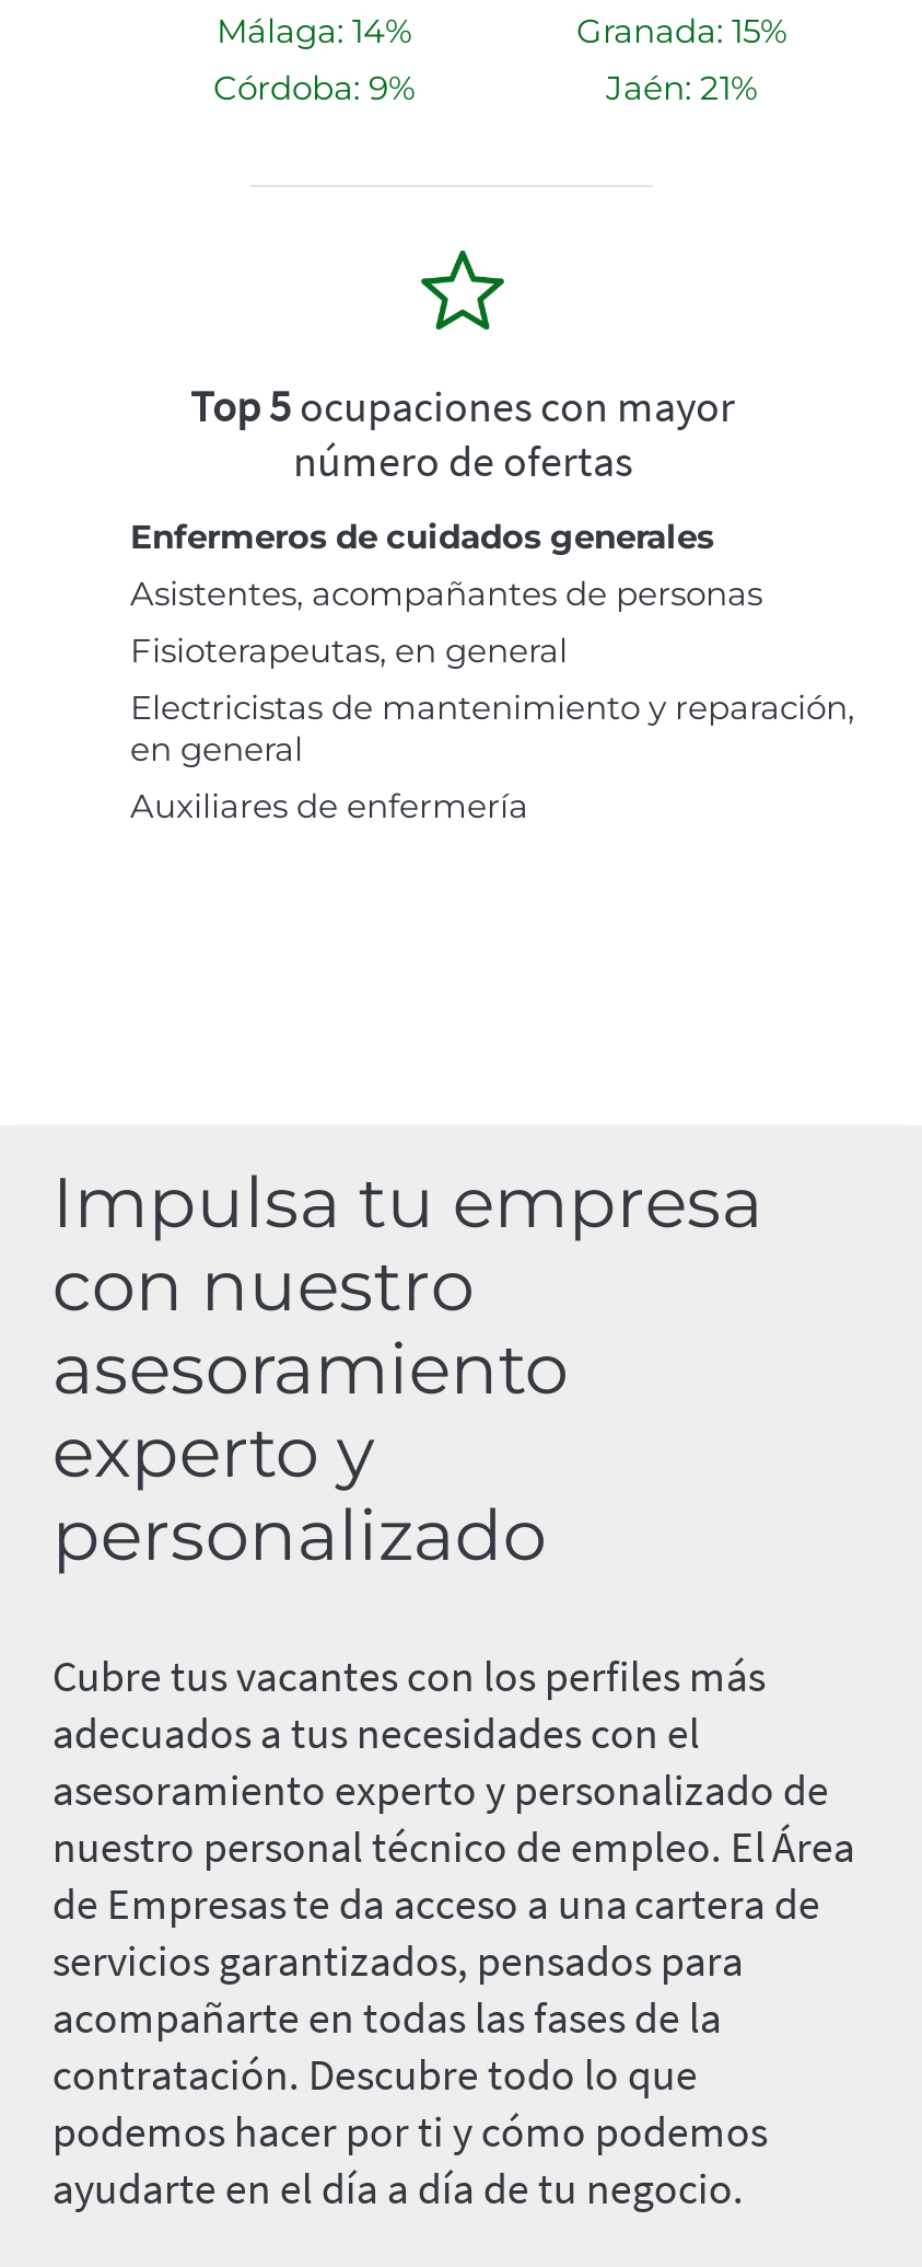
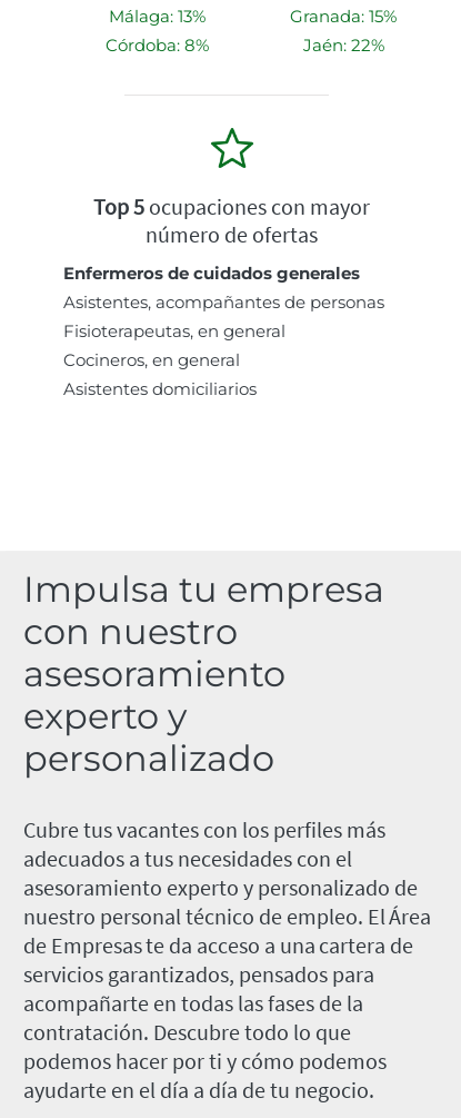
[217,10,411,52] Málaga: 14% -> [108,6,205,27] Málaga: 13%
[213,67,415,109] Córdoba: 9% -> [105,35,208,56] Córdoba: 8%
[606,67,757,109] Jaén: 21% -> [303,35,384,56] Jaén: 22%
[130,687,854,827] Electricistas de mantenimiento y reparación, | en general | Auxiliares de enfermería -> [63,350,257,400] Cocineros, en general | Asistentes domiciliarios

